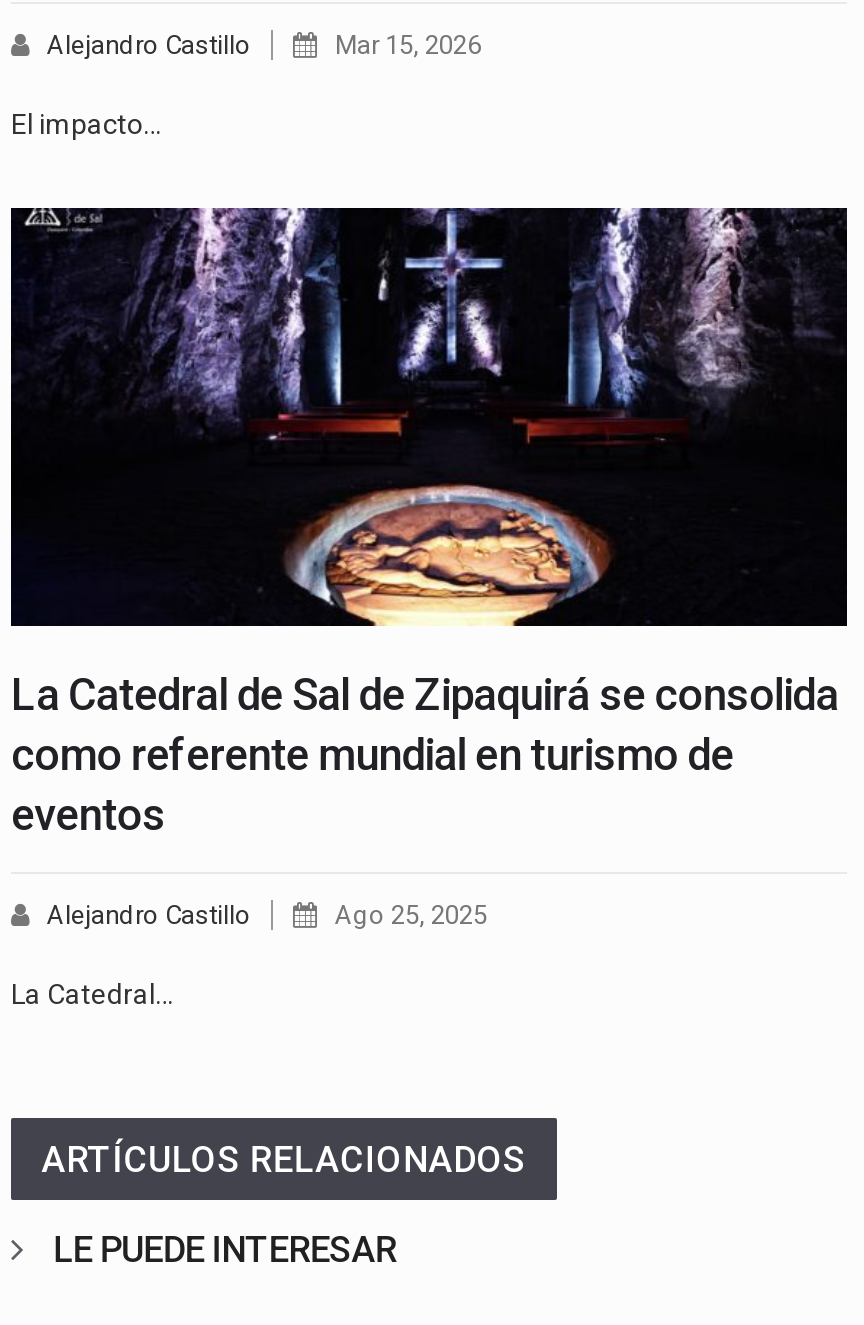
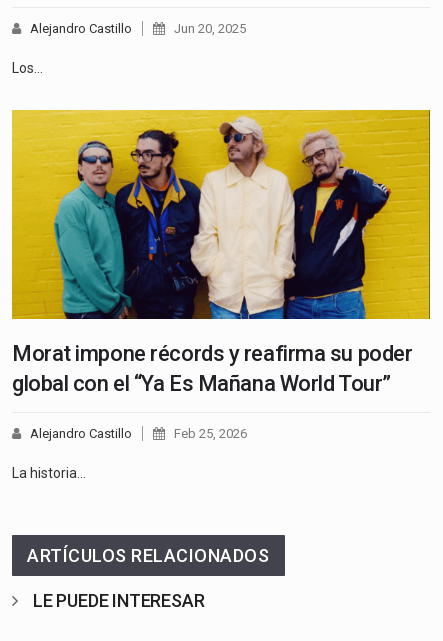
[335,30,481,60] Mar 15, 2026 -> [174,21,246,36] Jun 20, 2025
[11,108,161,140] El impacto… -> [12,60,43,76] Los…
[9,206,849,840] [image] | La Catedral de Sal de Zipaquirá se consolida | como referente mundial en turismo de | eventos -> [11,109,431,396] [image] | Morat impone récords y reafirma su poder | global con el “Ya Es Mañana World Tour”
[335,900,487,930] Ago 25, 2025 -> [174,426,247,441] Feb 25, 2026
[11,978,173,1010] La Catedral… -> [12,465,86,481] La historia…

